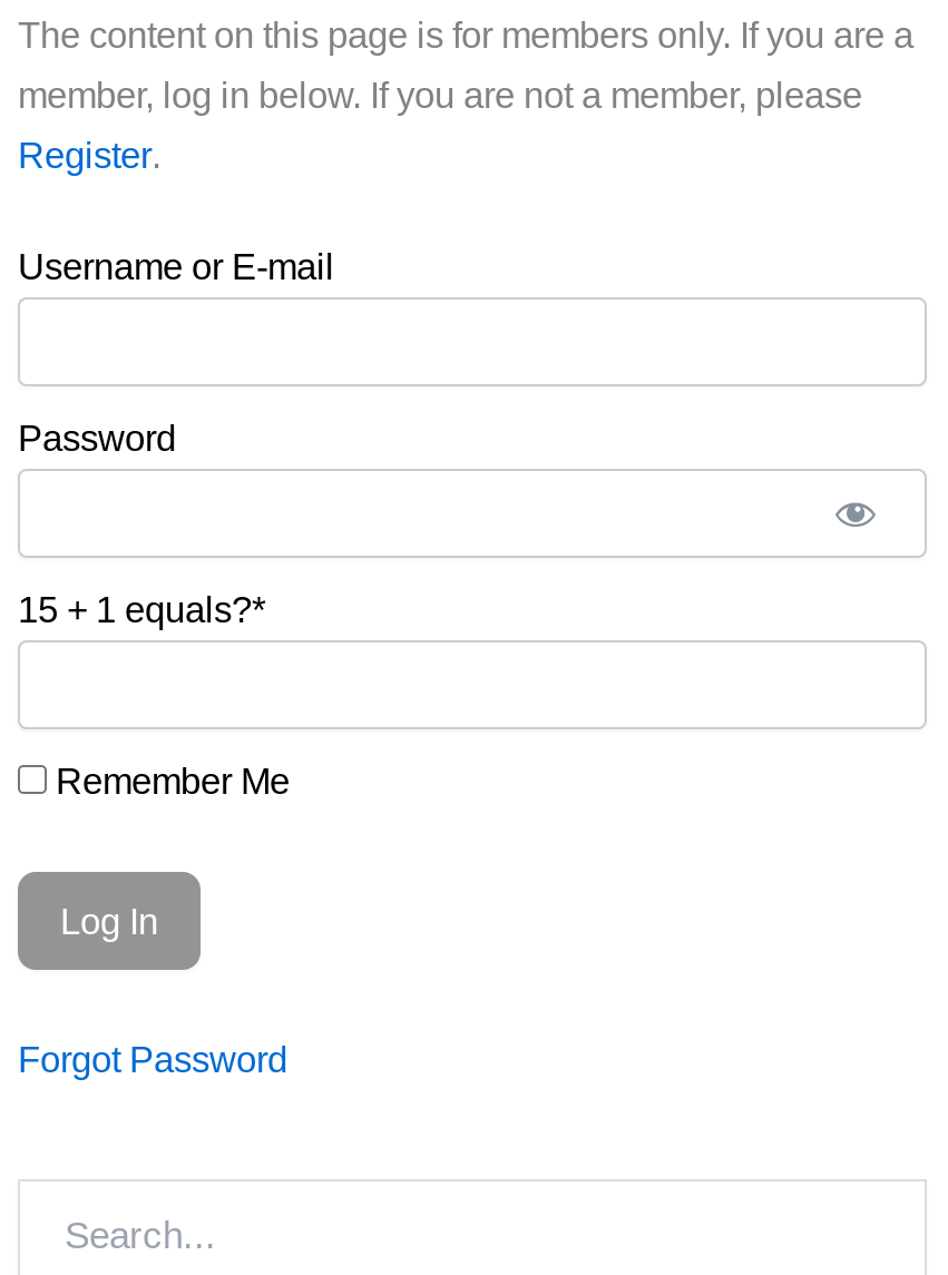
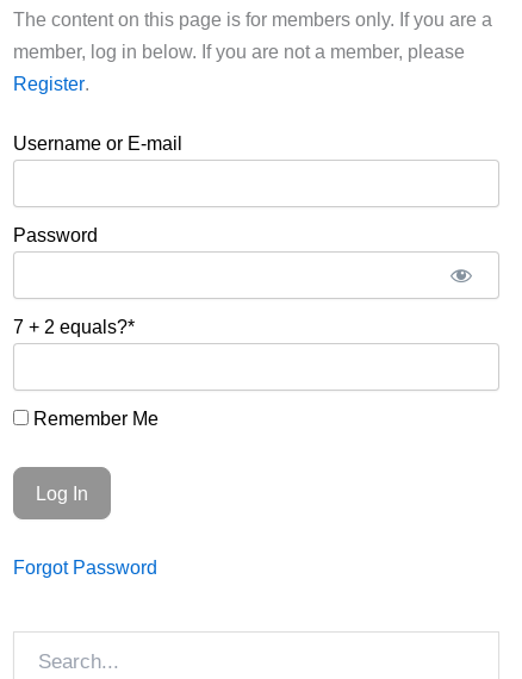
[18,589,265,629] 15 + 1 equals?* -> [13,315,135,337] 7 + 2 equals?*

